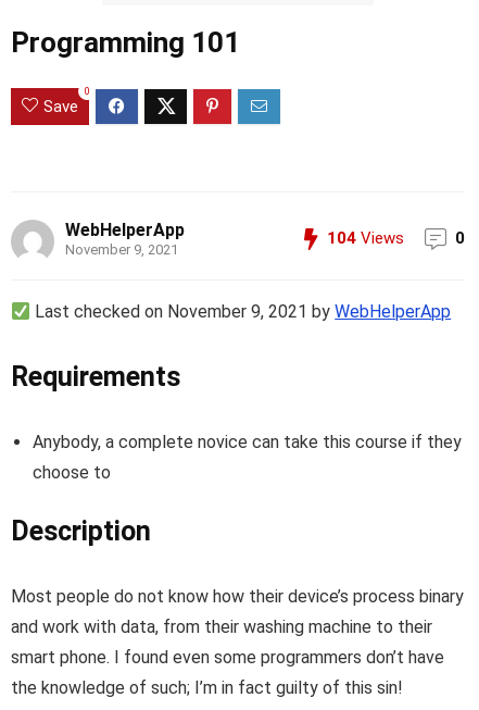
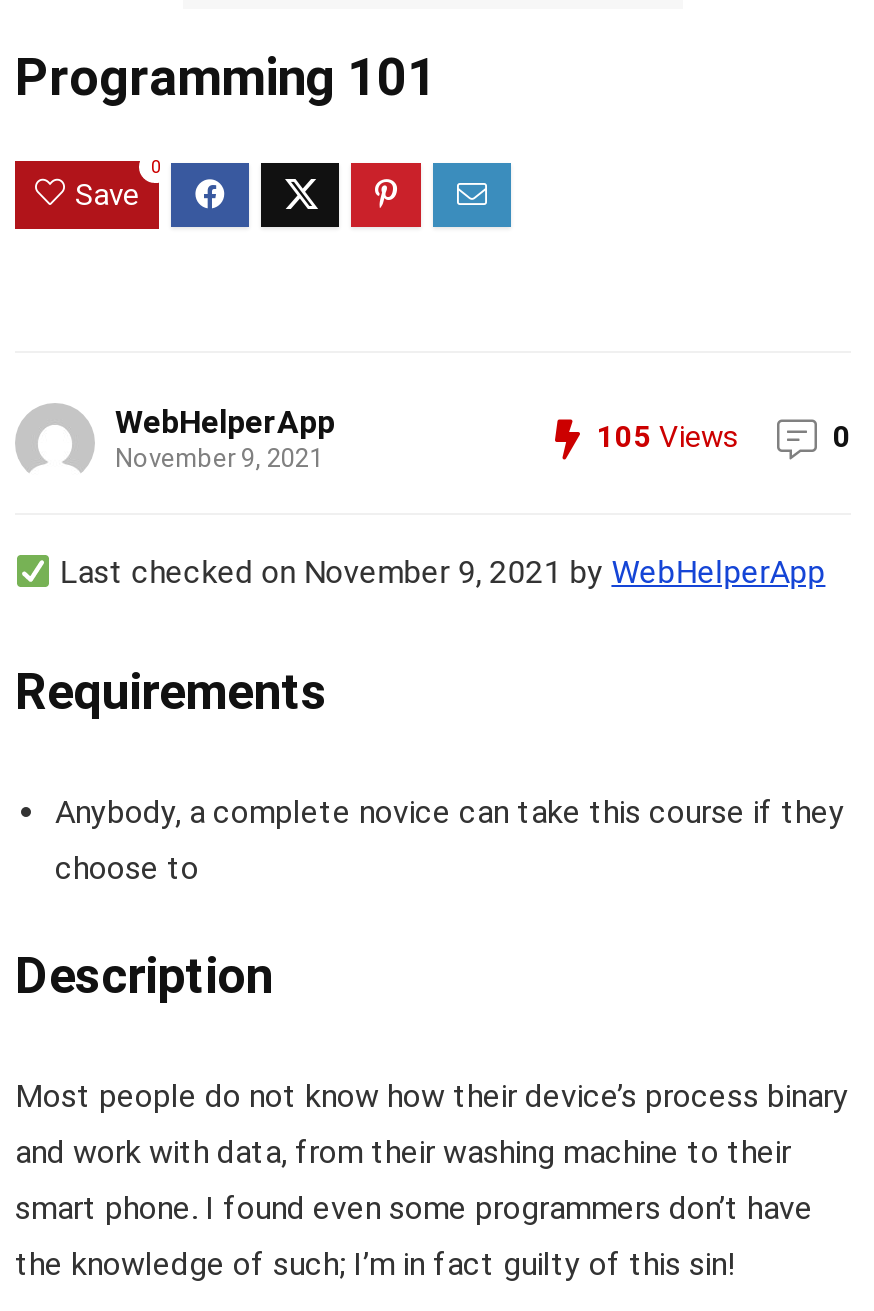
[327,228,404,248] 104 Views -> [597,419,739,455] 105 Views

